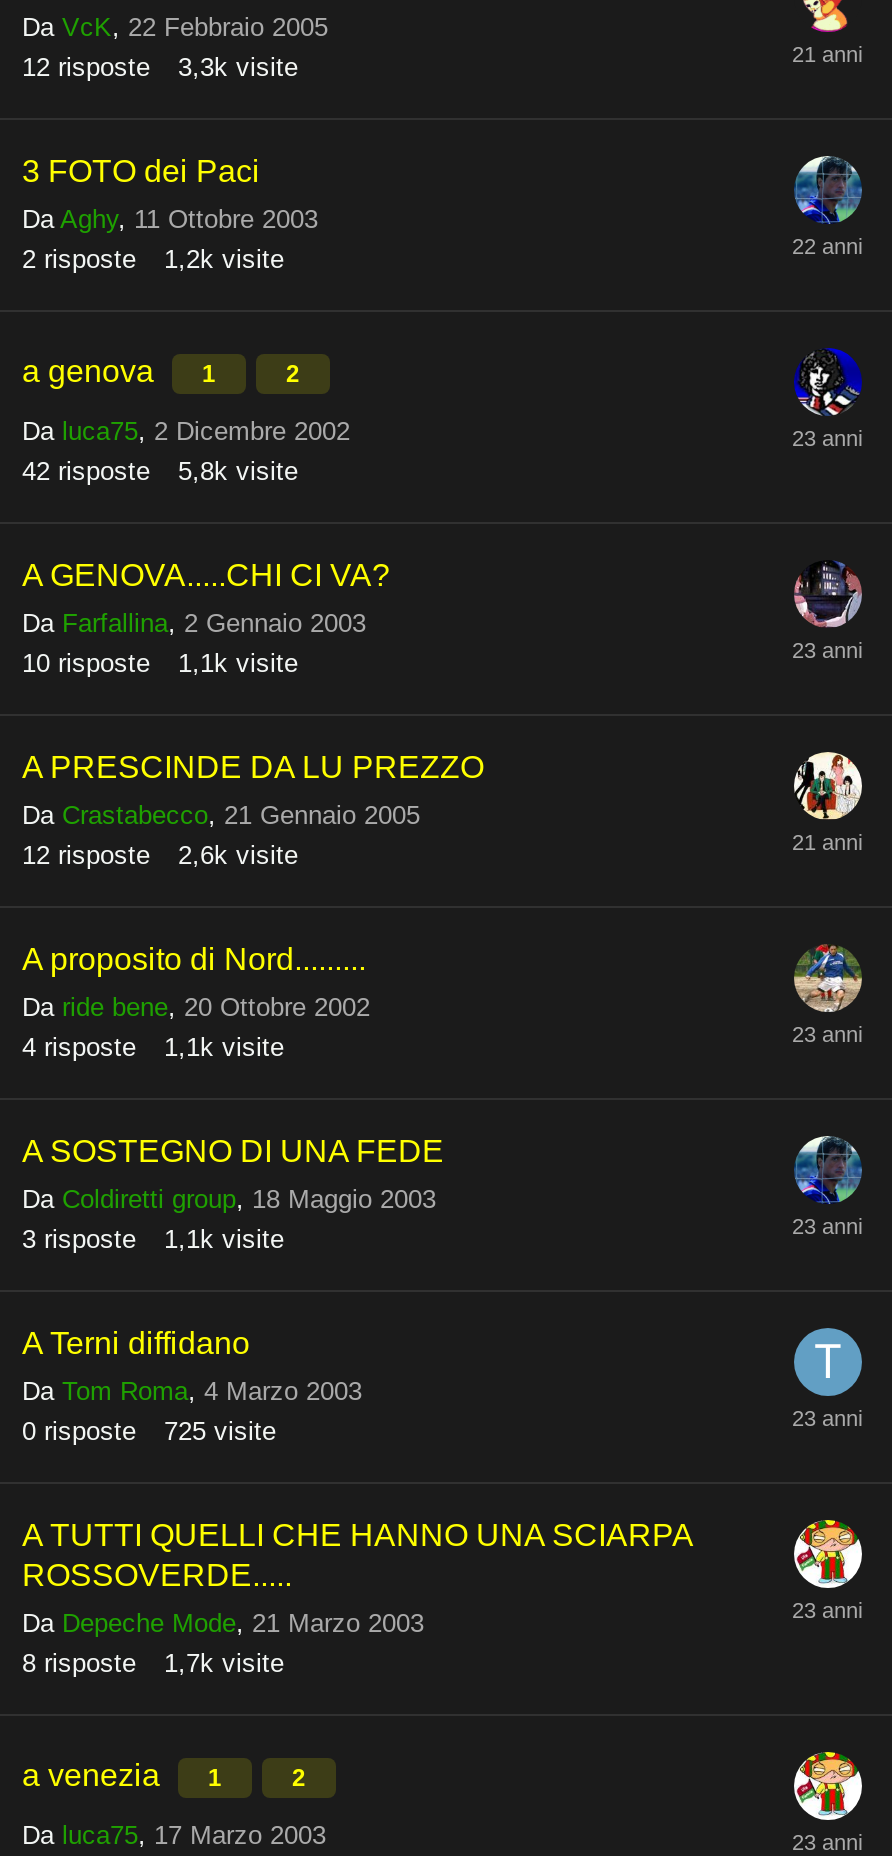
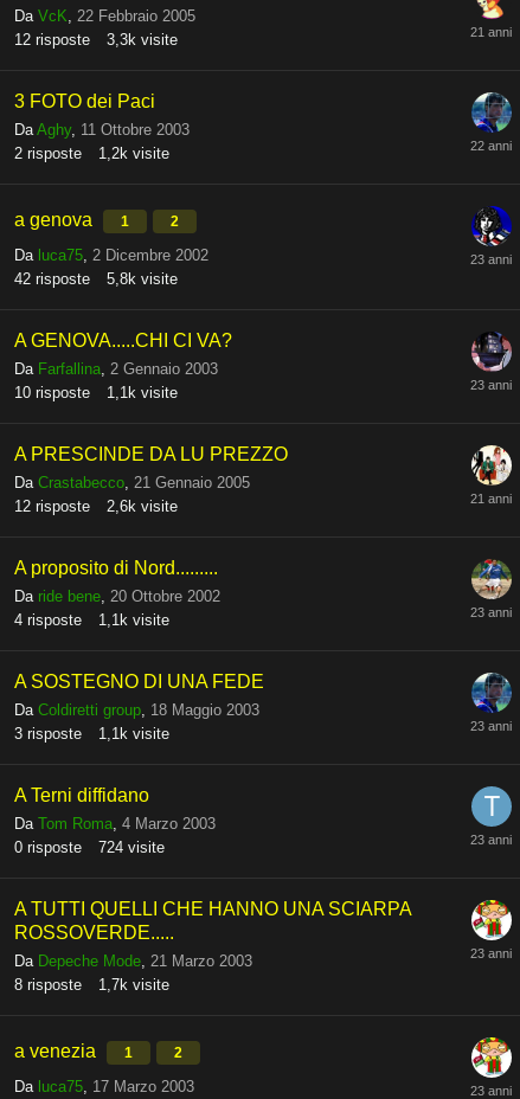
[22,1416,276,1446] 0 risposte 725 visite -> [14,838,165,856] 0 risposte 724 visite

